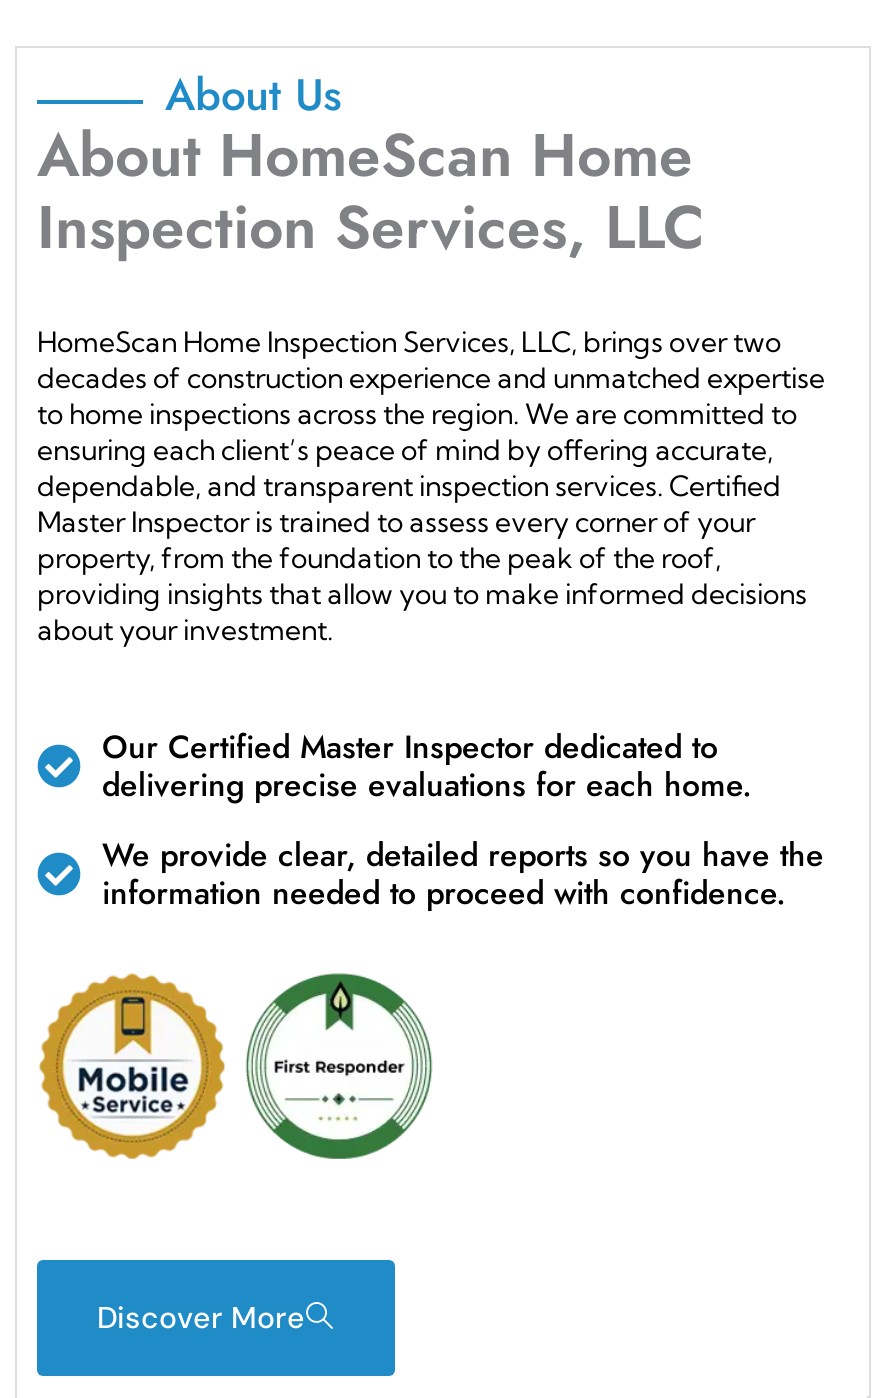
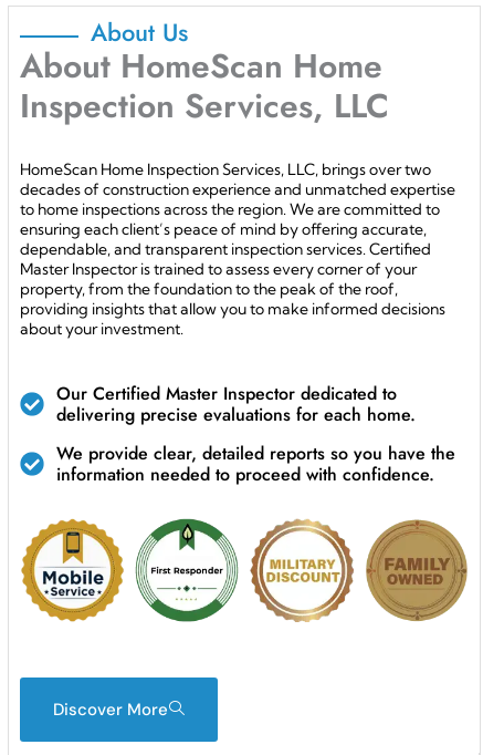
none -> [250,518,355,623] [image]
none -> [365,518,469,622] [image]

